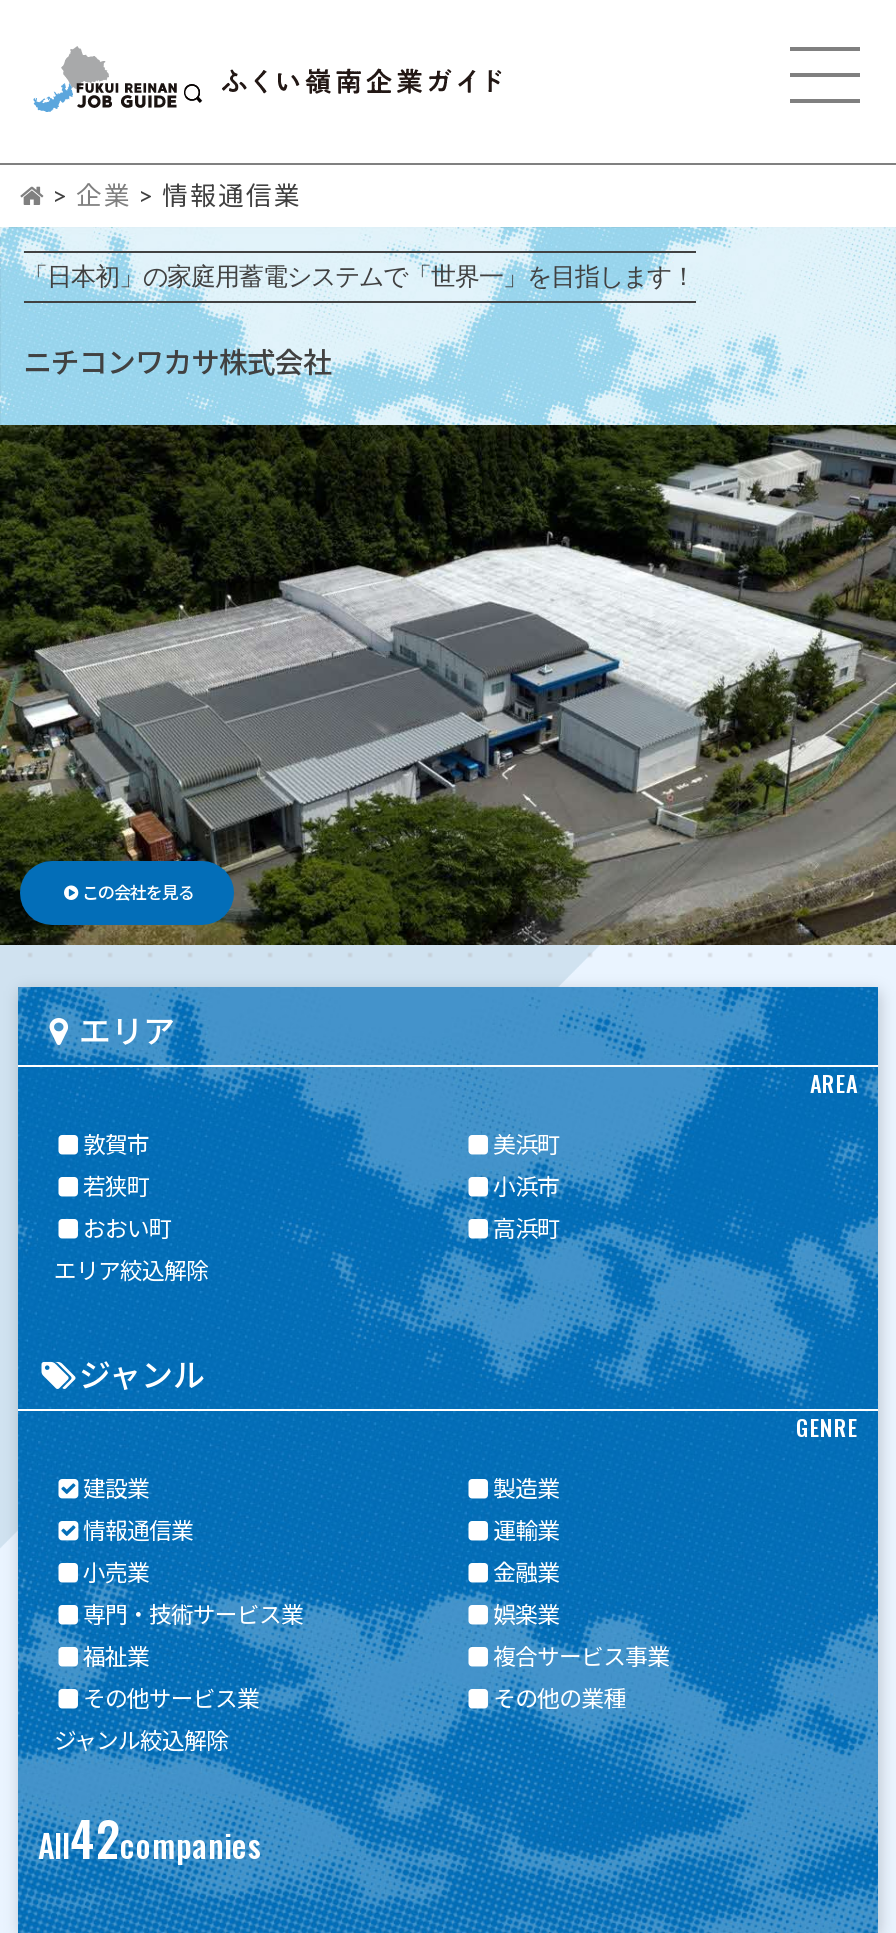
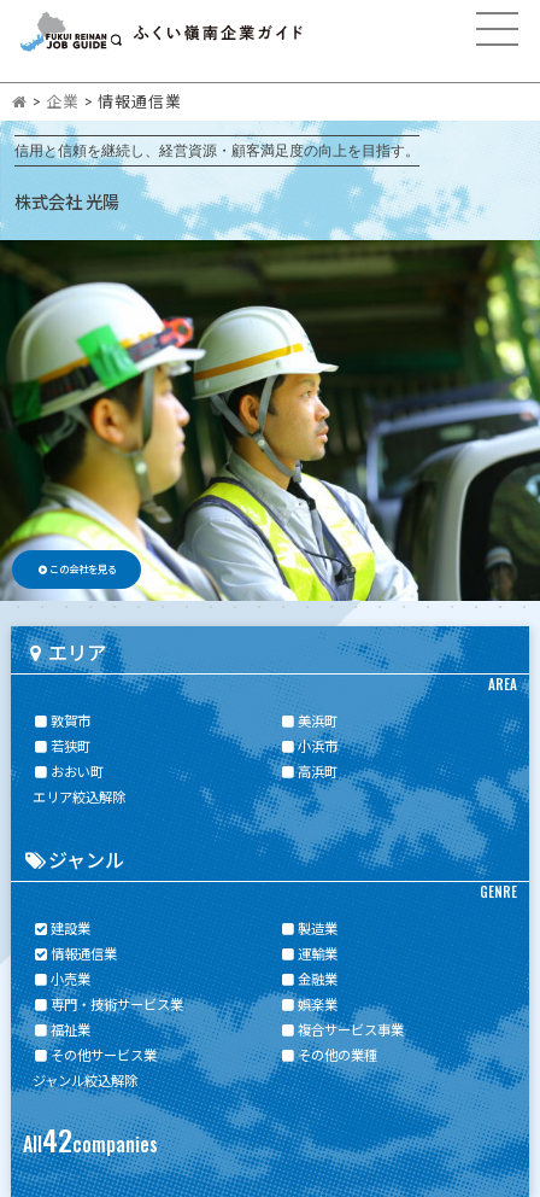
[23,264,695,292] 「日本初」の家庭用蓄電システムで「世界一」を目指します！ -> [14,143,419,160] 信用と信頼を継続し、経営資源・顧客満足度の向上を目指す。
[23,346,331,380] ニチコンワカサ株式会社 -> [14,192,119,213] 株式会社 光陽
[6,423,890,947] [image] -> [4,239,536,602] [image]

